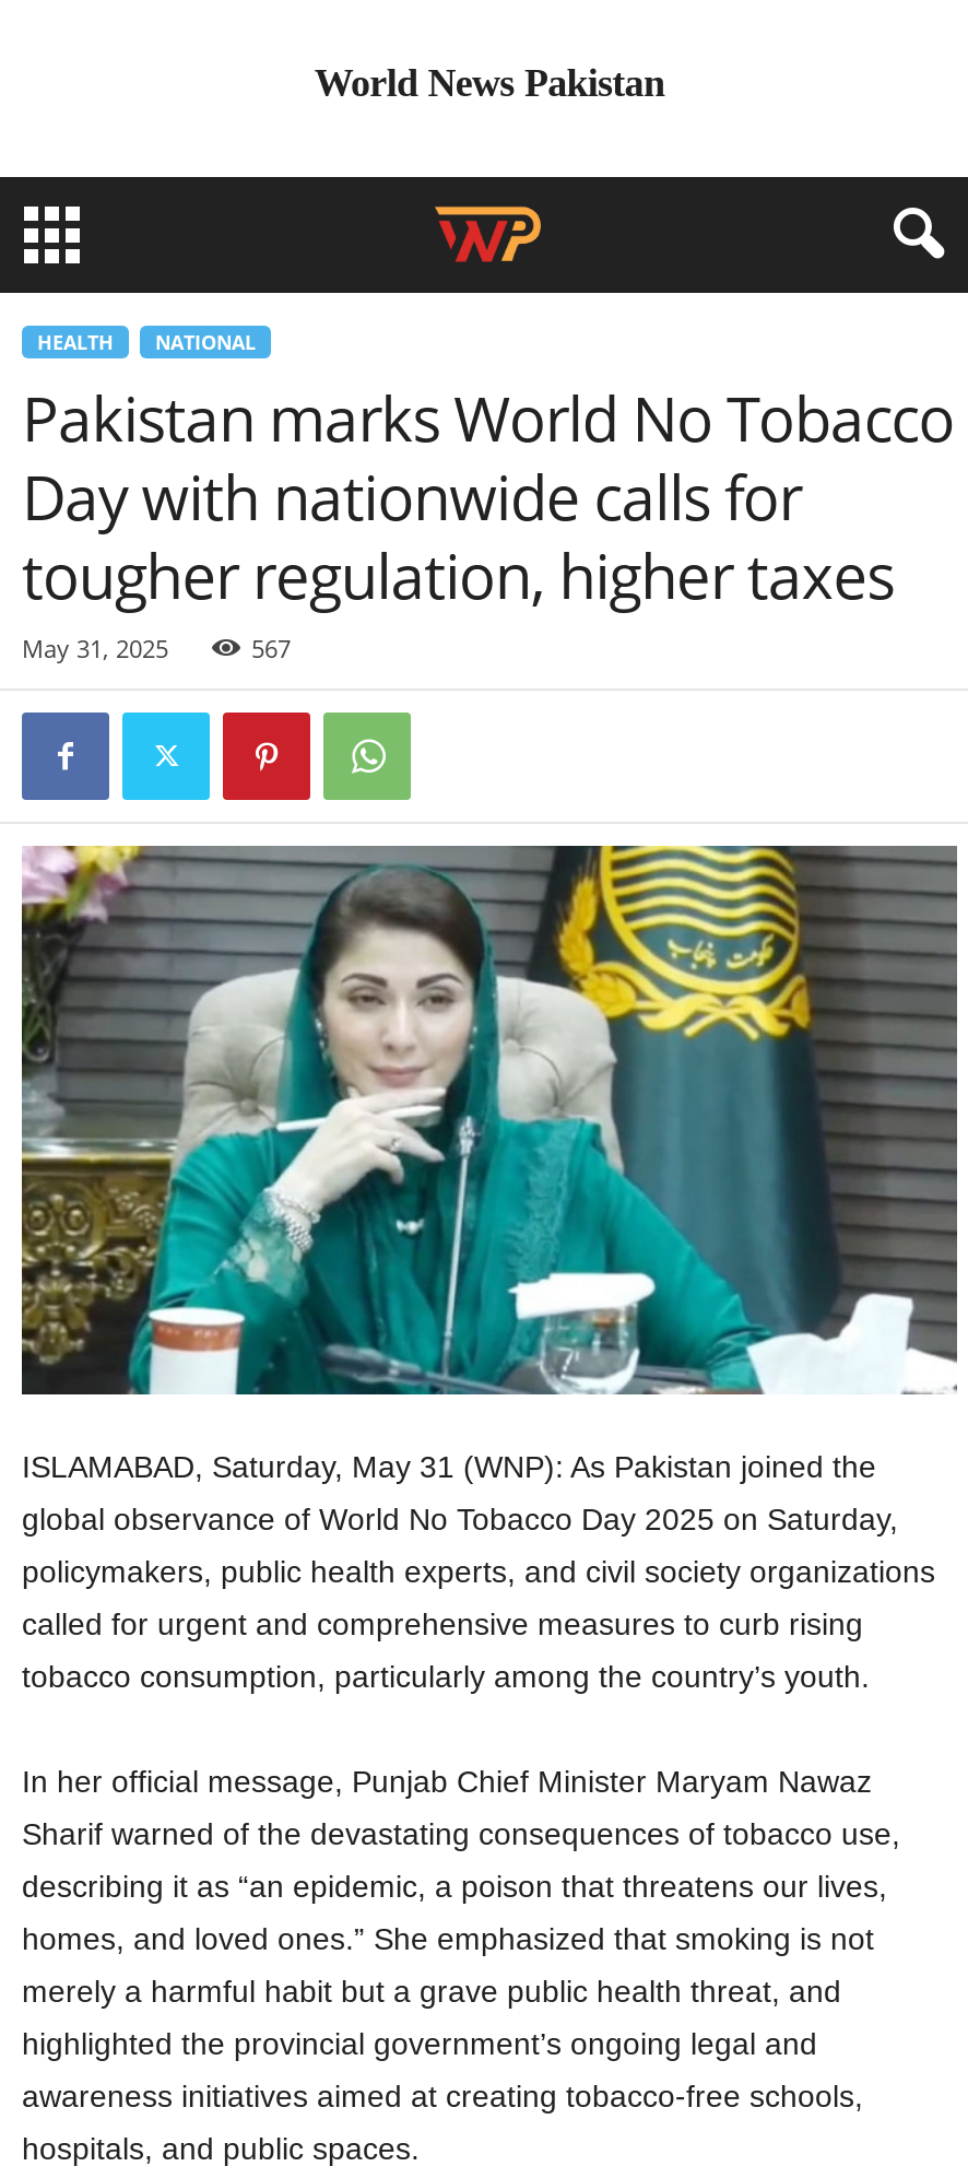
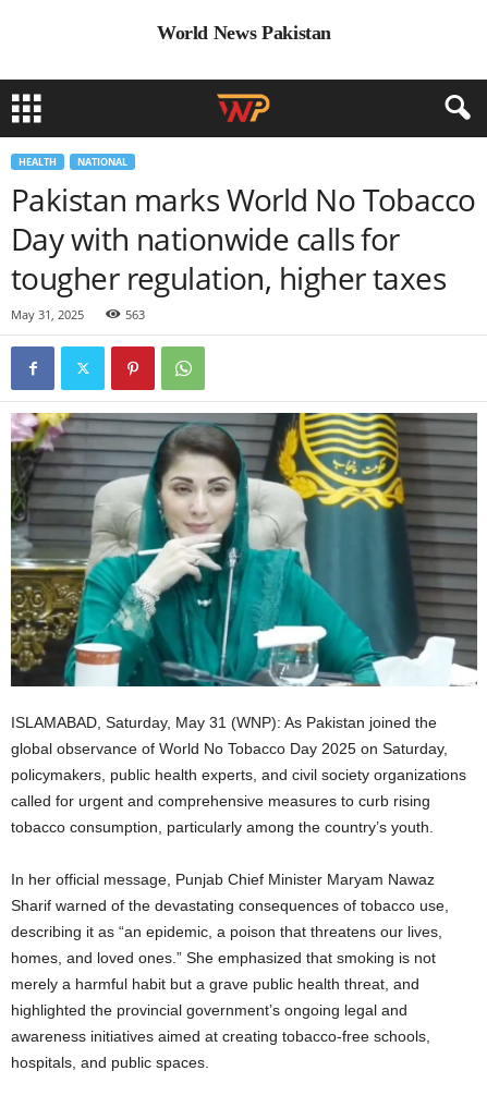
[251,632,291,664] 567 -> [125,306,145,323] 563

